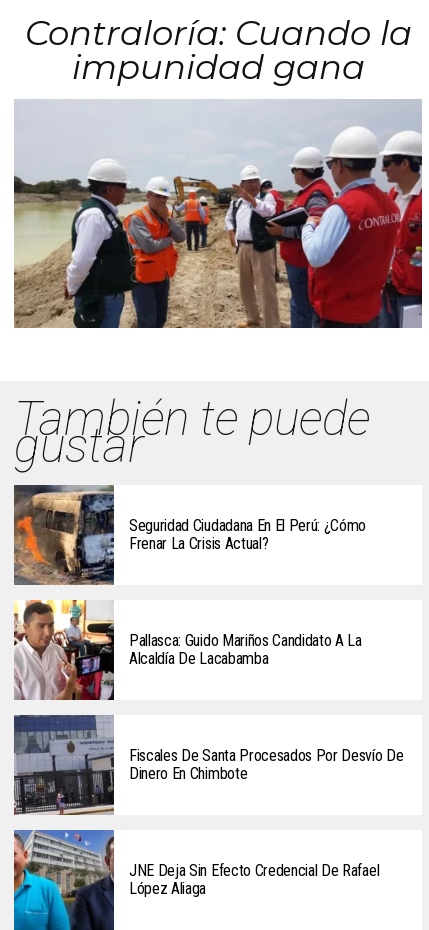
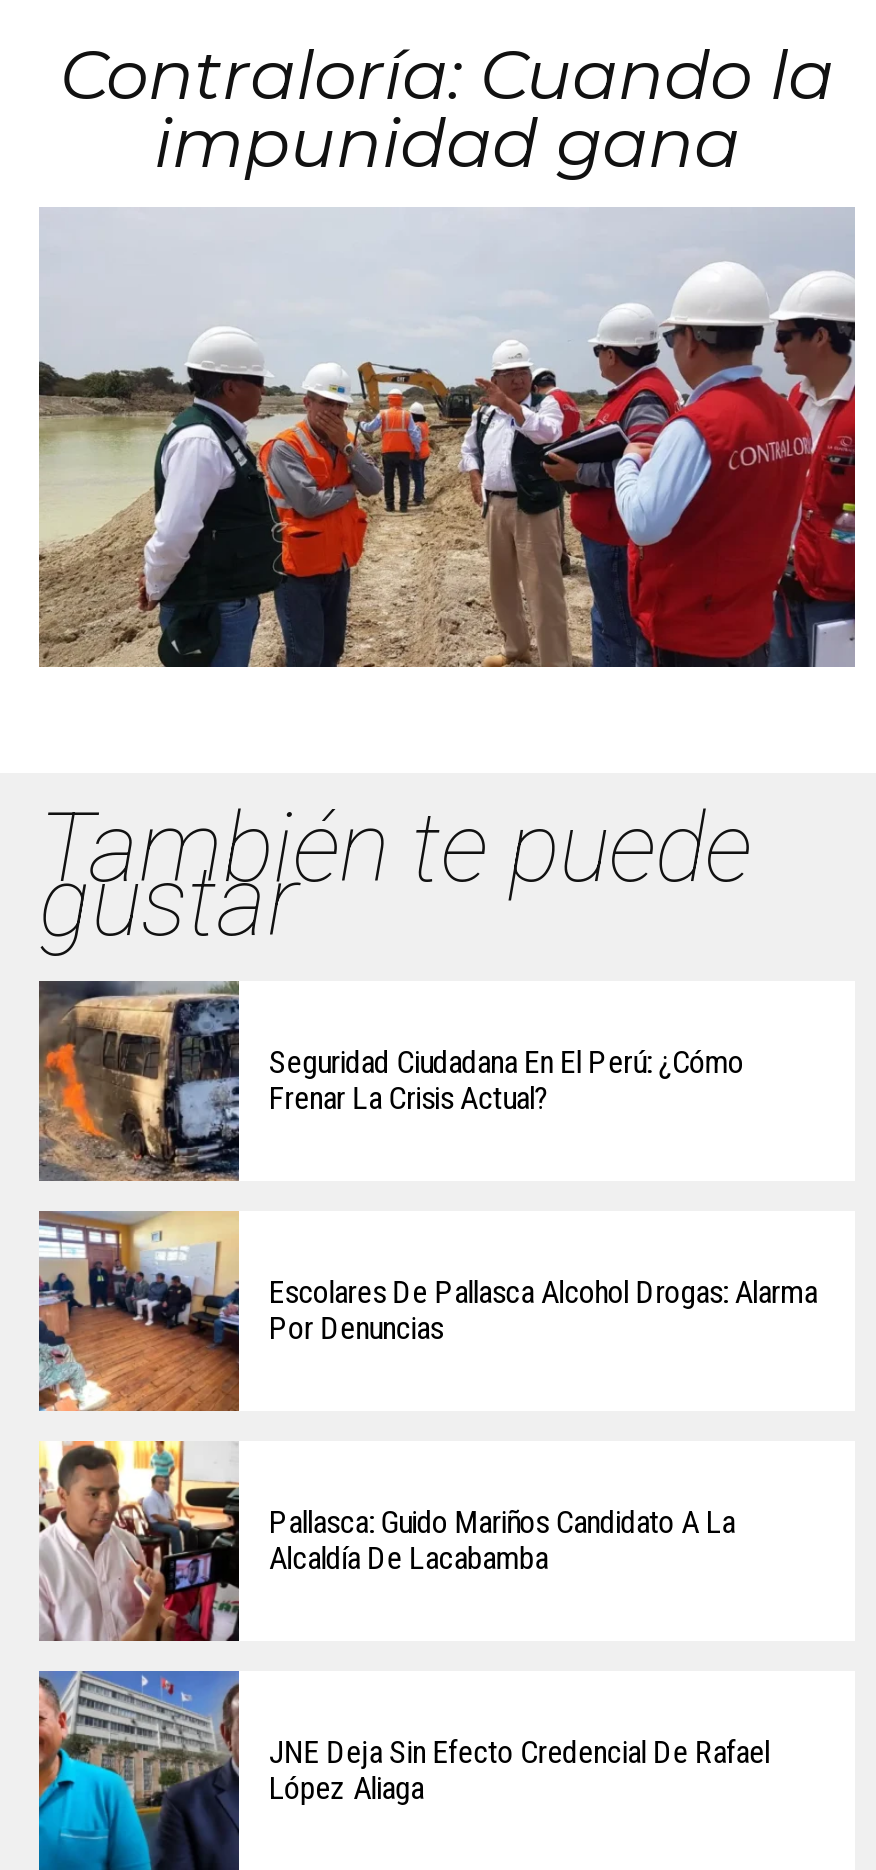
none -> [39,1210,817,1412] [image] | Escolares De Pallasca Alcohol Drogas: Alarma | Por Denuncias
moved [12,598,362,703] -> [35,1436,735,1646]: [image] | Pallasca: Guido Mariños Candidato A La | Alcaldía De Lacabamba
[13,714,404,815] [image] | Fiscales De Santa Procesados Por Desvío De | Dinero En Chimbote -> none

